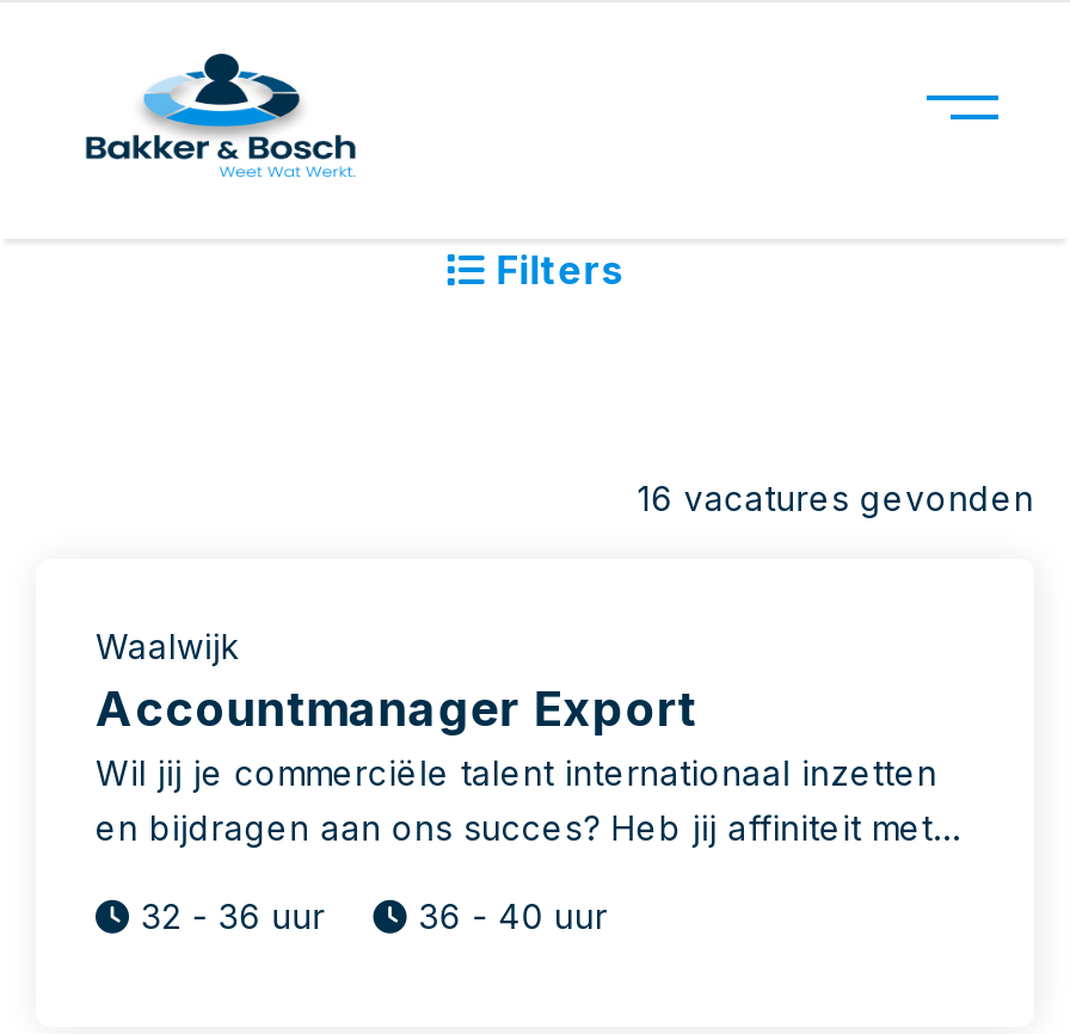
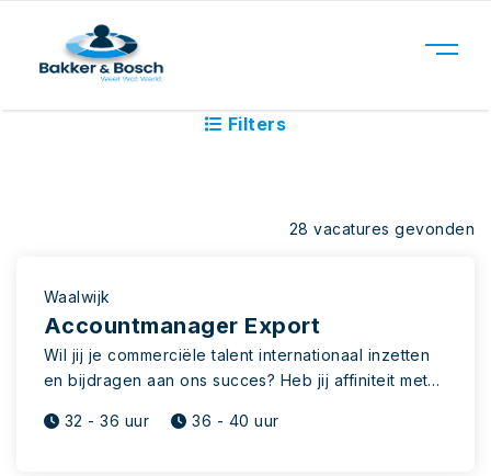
[637,478,1034,518] 16 vacatures gevonden -> [289,219,475,238] 28 vacatures gevonden

